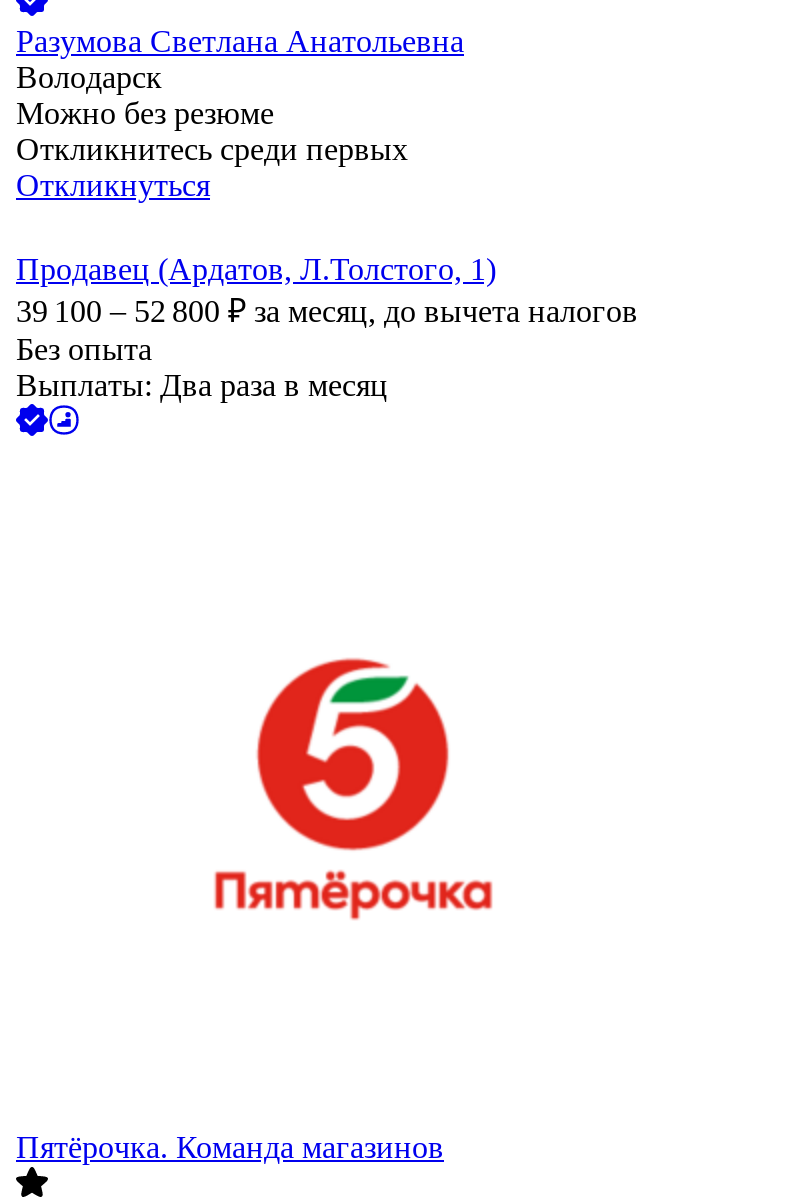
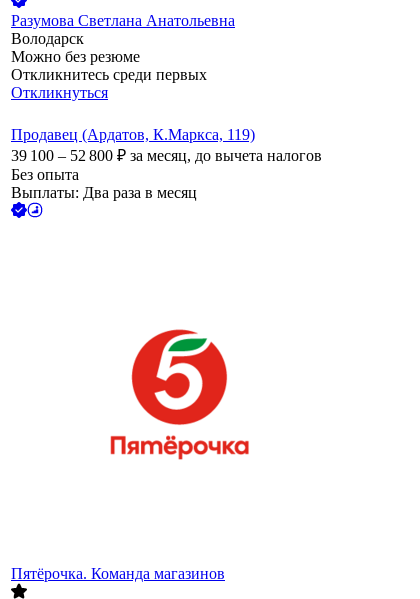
[16,253,496,287] Продавец (Ардатов, Л.Толстого, 1) -> [11,126,255,143] Продавец (Ардатов, К.Маркса, 119)

